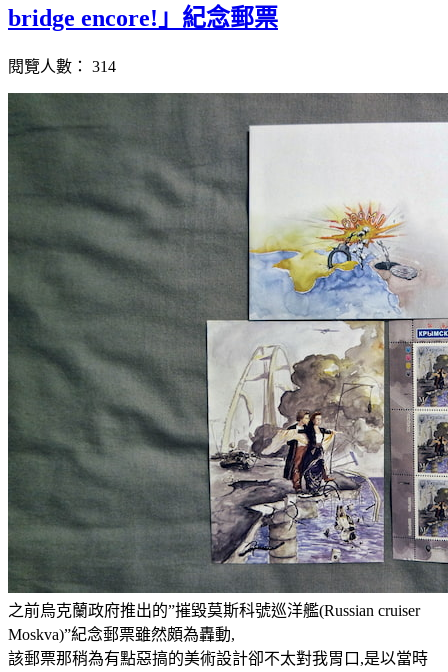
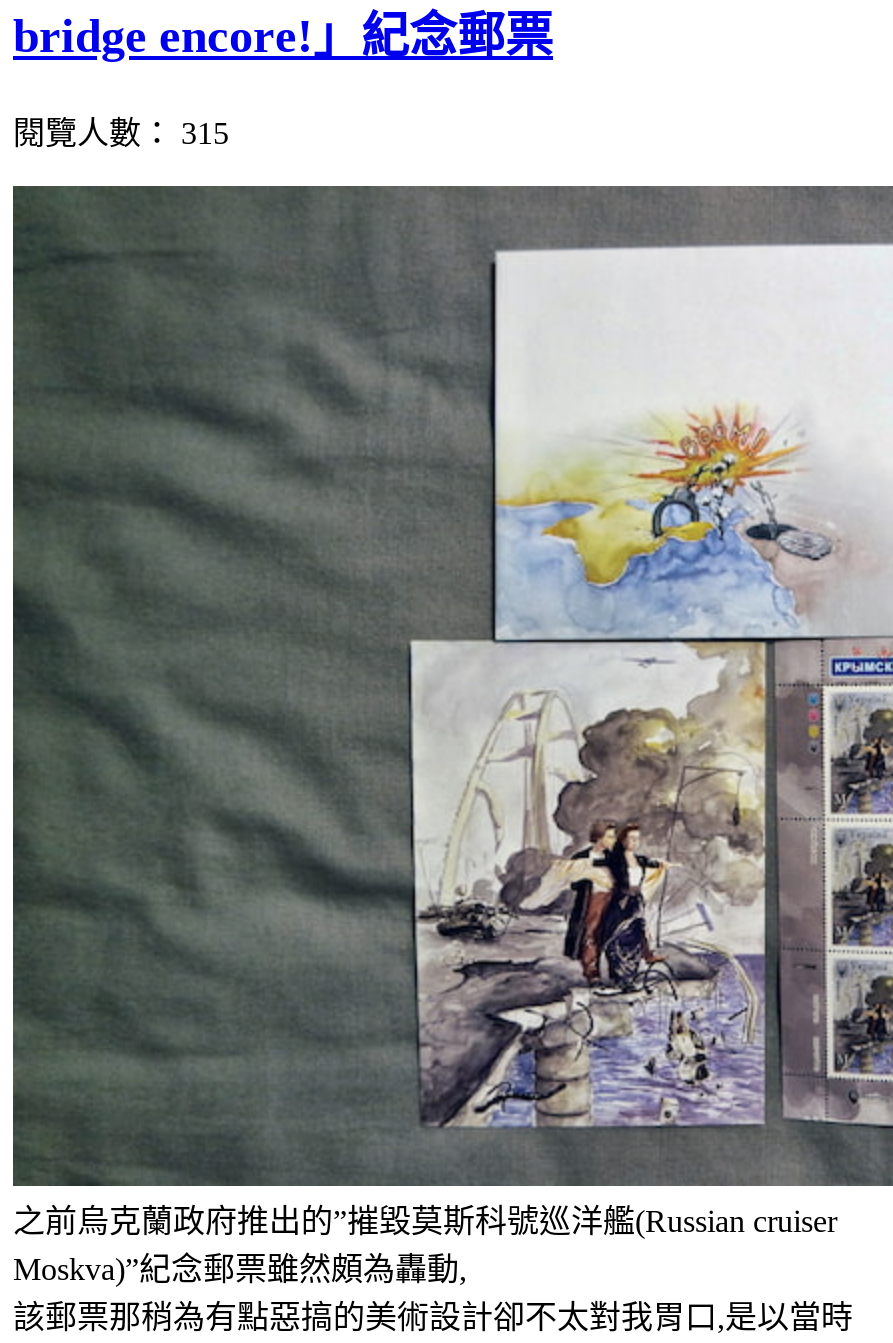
[8,58,116,75] 閱覽人數： 314 -> [13,115,229,149] 閱覽人數： 315

